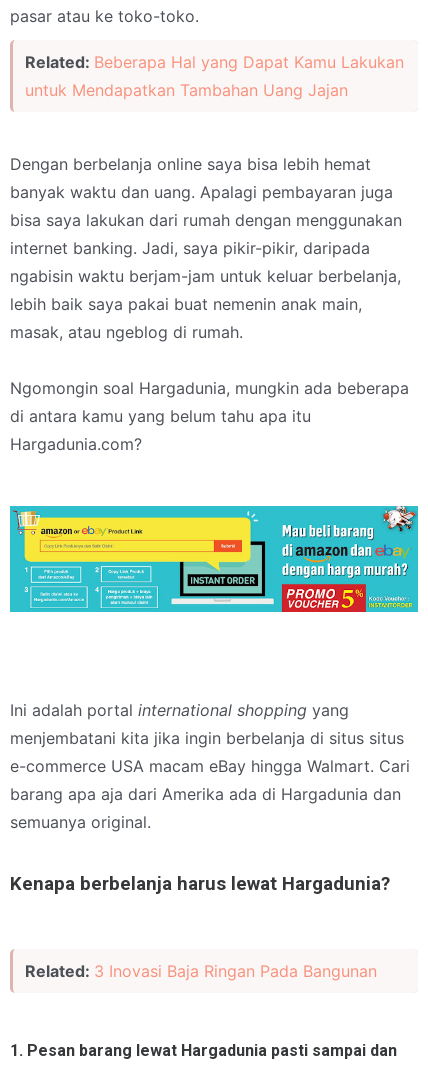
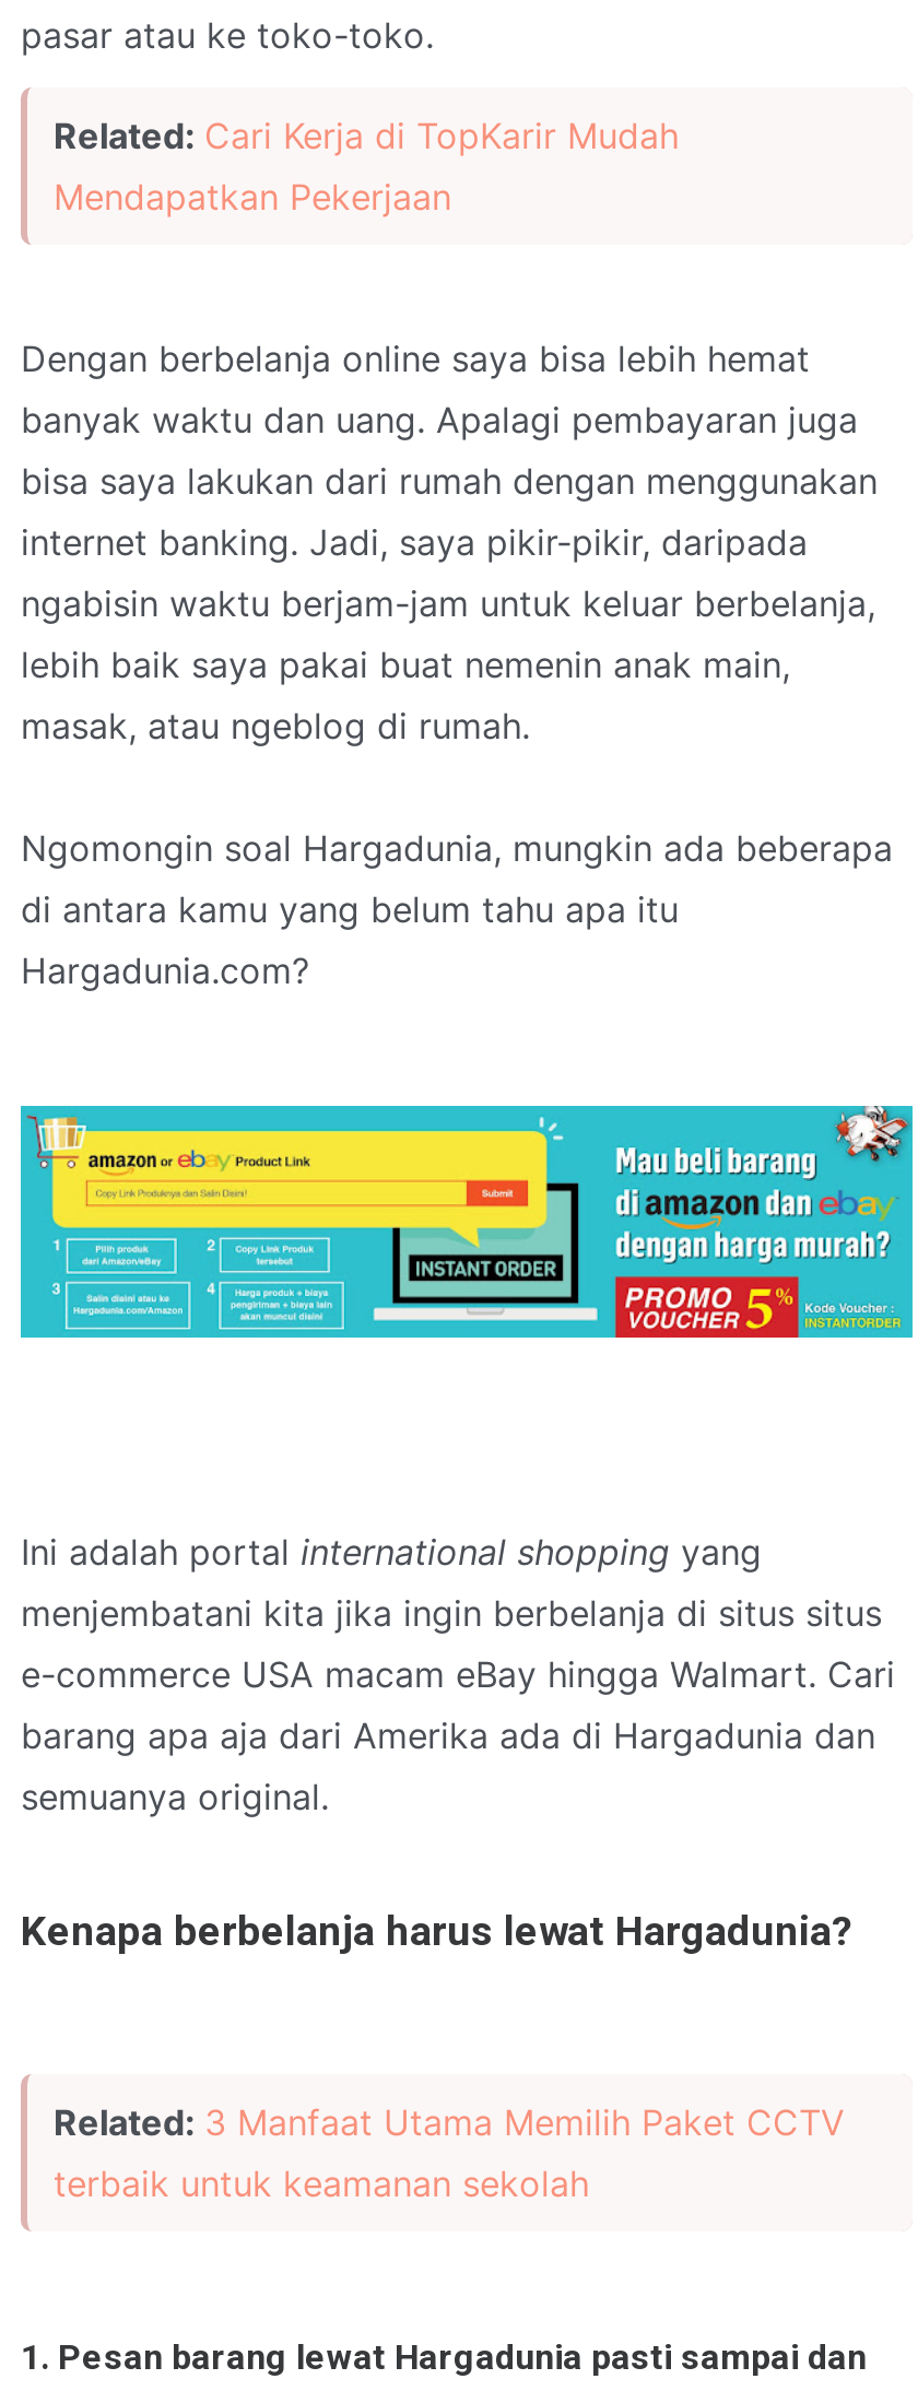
[25,52,404,100] Related: Beberapa Hal yang Dapat Kamu Lakukan | untuk Mendapatkan Tambahan Uang Jajan -> [54,113,679,218] Related: Cari Kerja di TopKarir Mudah | Mendapatkan Pekerjaan
[25,961,377,981] Related: 3 Inovasi Baja Ringan Pada Bangunan -> [54,2099,845,2204] Related: 3 Manfaat Utama Memilih Paket CCTV | terbaik untuk keamanan sekolah

